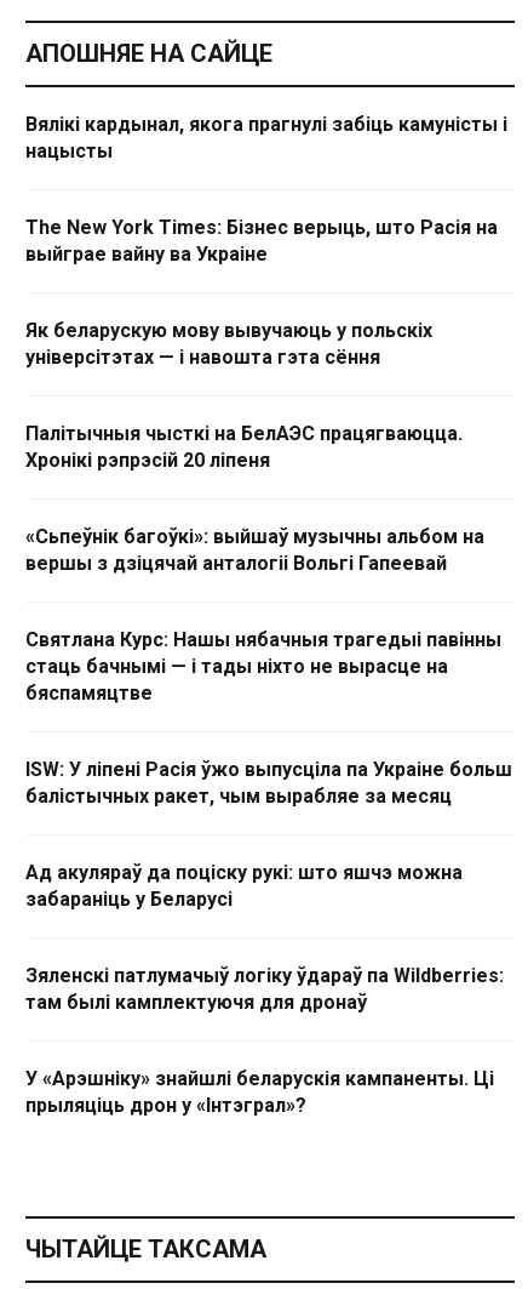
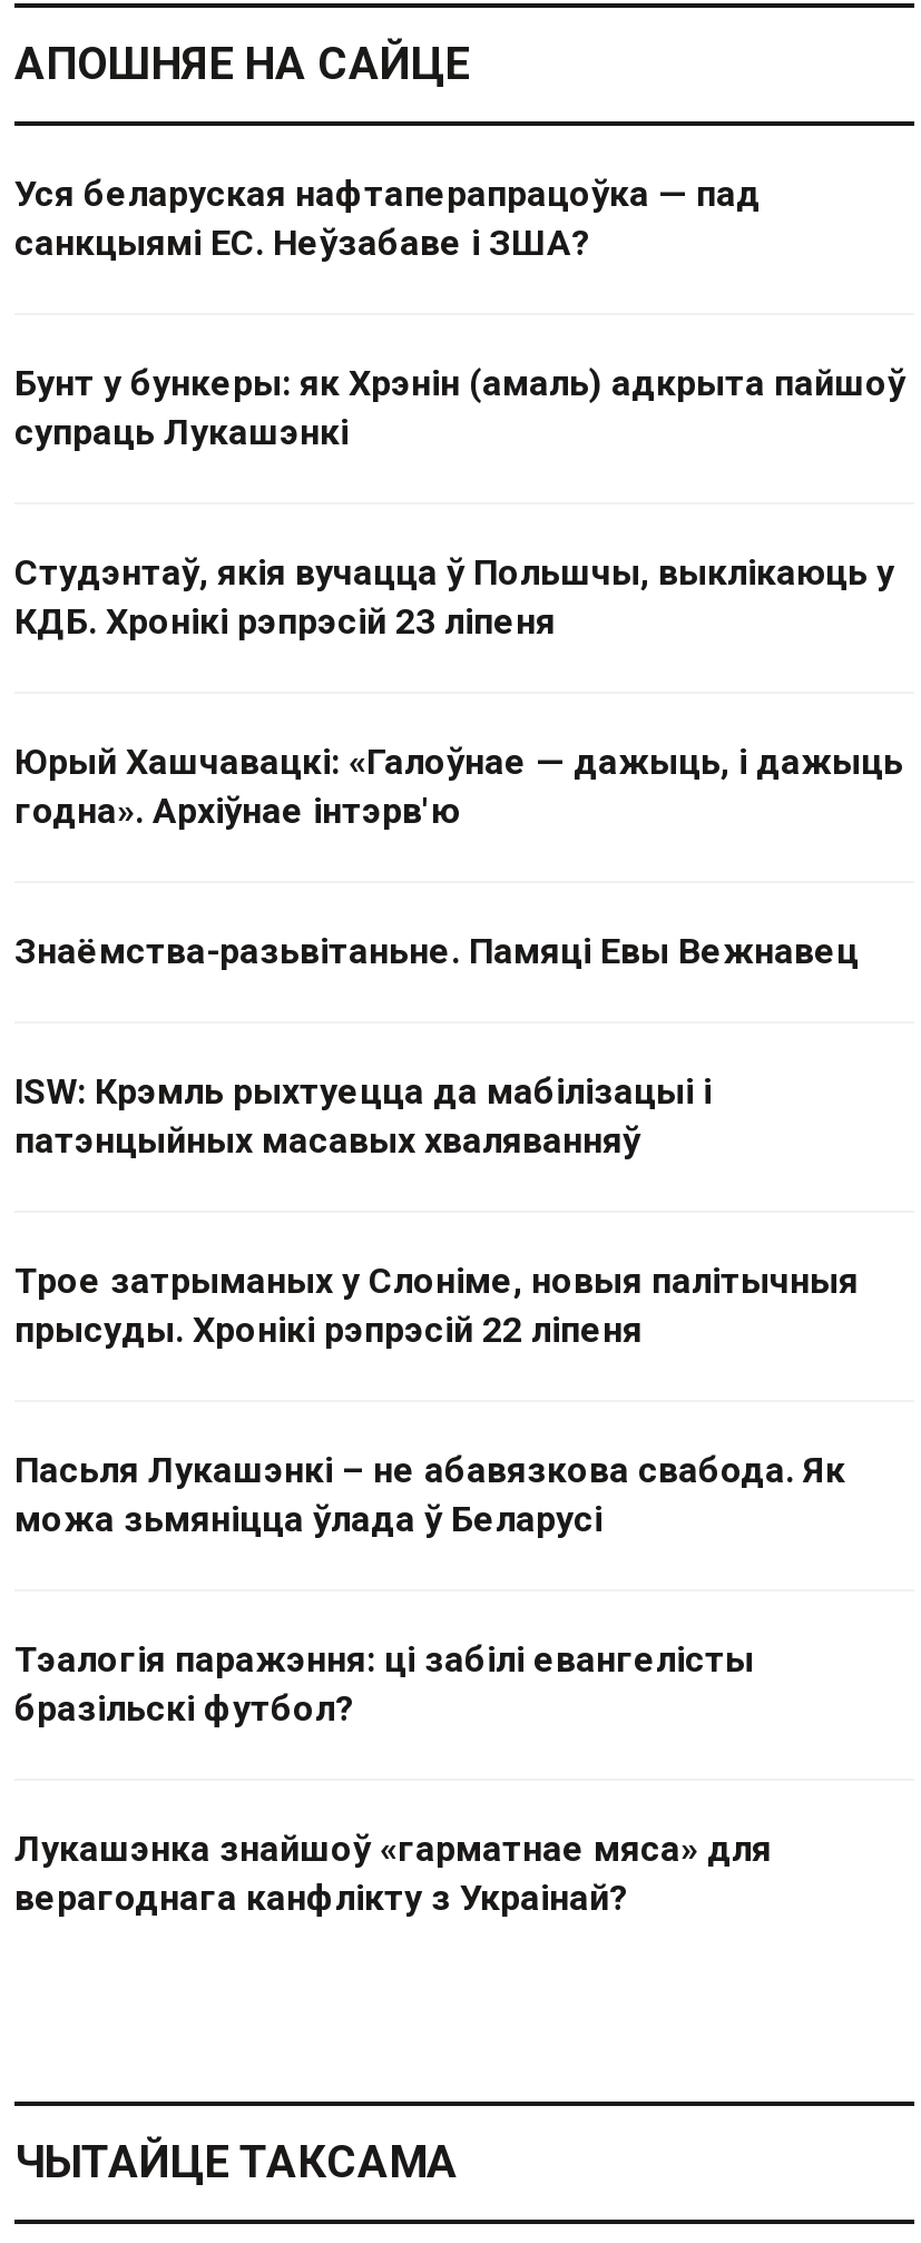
[25,113,507,162] Вялікі кардынал, якога прагнулі забіць камуністы і | нацысты -> [14,173,761,264] Уся беларуская нафтаперапрацоўка — пад | санкцыямі ЕС. Неўзабаве і ЗША?
[25,216,498,266] The New York Times: Бізнес верыць, што Расія на | выйграе вайну ва Украіне -> [14,362,905,453] Бунт у бункеры: як Хрэнін (амаль) адкрыта пайшоў | супраць Лукашэнкі
[25,319,432,369] Як беларускую мову вывучаюць у польскіх | універсітэтах — і навошта гэта сёння -> [14,551,894,643] Студэнтаў, якія вучацца ў Польшчы, выклікаюць у | КДБ. Хронікі рэпрэсій 23 ліпеня
[25,422,463,472] Палітычныя чысткі на БелАЭС працягваюцца. | Хронікі рэпрэсій 20 ліпеня -> [14,741,903,832] Юрый Хашчавацкі: «Галоўнае — дажыць, і дажыць | годна». Архіўнае інтэрв'ю
[25,525,484,575] «Сьпеўнік багоўкі»: выйшаў музычны альбом на | вершы з дзіцячай анталогіі Вольгі Гапеевай -> [14,930,859,972] Знаёмства-разьвітаньне. Памяці Евы Вежнавец
[25,628,501,705] Святлана Курс: Нашы нябачныя трагедыі павінны | стаць бачнымі — і тады ніхто не вырасце на | бяспамяцтве -> [14,1070,712,1162] ISW: Крэмль рыхтуецца да мабілізацыі і | патэнцыйных масавых хваляванняў
[25,758,512,808] ISW: У ліпені Расія ўжо выпусціла па Украіне больш | балістычных ракет, чым вырабляе за месяц -> [14,1260,859,1351] Трое затрыманых у Слоніме, новыя палітычныя | прысуды. Хронікі рэпрэсій 22 ліпеня
[25,861,463,911] Ад акуляраў да поціску рукі: што яшчэ можна | забараніць у Беларусі -> [14,1449,845,1540] Пасьля Лукашэнкі – не абавязкова свабода. Як | можа зьмяніцца ўлада ў Беларусі
[25,964,504,1014] Зяленскі патлумачыў логіку ўдараў па Wildberries: | там былі камплектуючя для дронаў -> [14,1638,754,1730] Тэалогія паражэння: ці забілі евангелісты | бразільскі футбол?
[25,1067,494,1117] У «Арэшніку» знайшлі беларускія кампаненты. Ці | прыляціць дрон у «Інтэграл»? -> [14,1828,772,1919] Лукашэнка знайшоў «гарматнае мяса» для | верагоднага канфлікту з Украінай?

